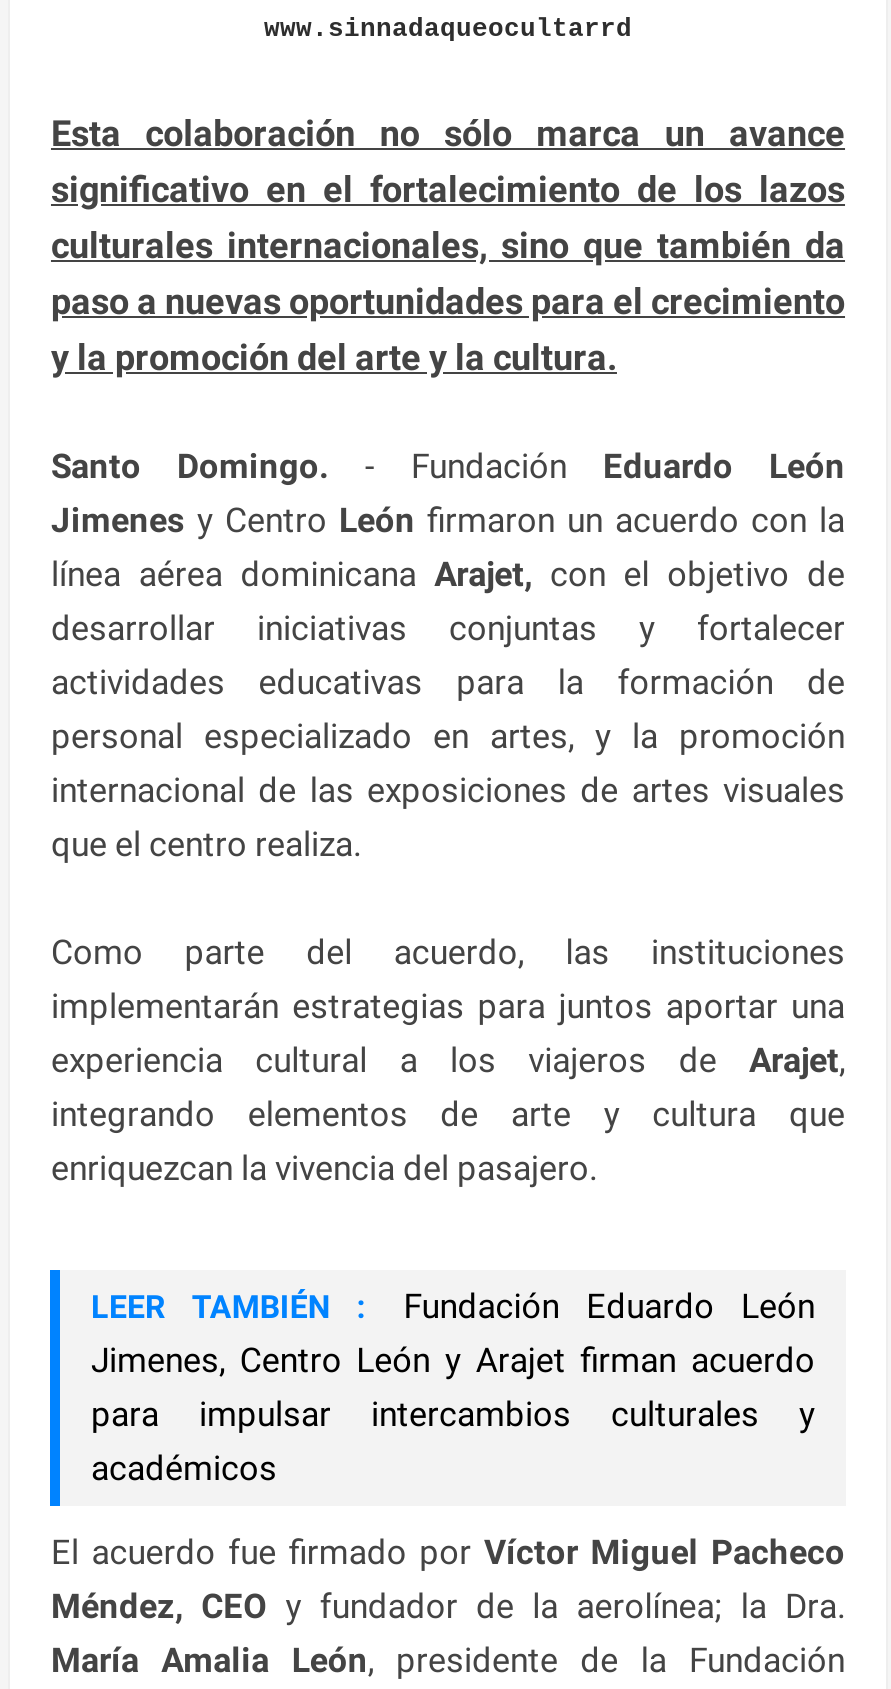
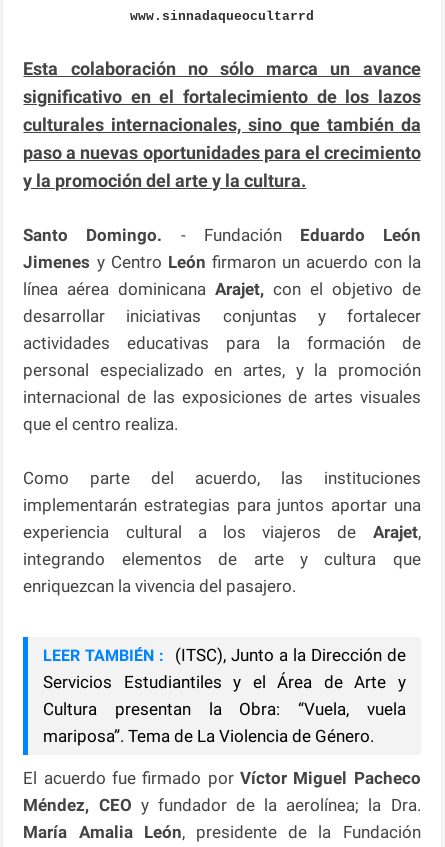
[91,1286,815,1488] LEER TAMBIÉN : Fundación Eduardo León | Jimenes, Centro León y Arajet firman acuerdo | para impulsar intercambios culturales y | académicos -> [43,645,405,746] LEER TAMBIÉN : (ITSC), Junto a la Dirección de | Servicios Estudiantiles y el Área de Arte y | Cultura presentan la Obra: “Vuela, vuela | mariposa”. Tema de La Violencia de Género.

